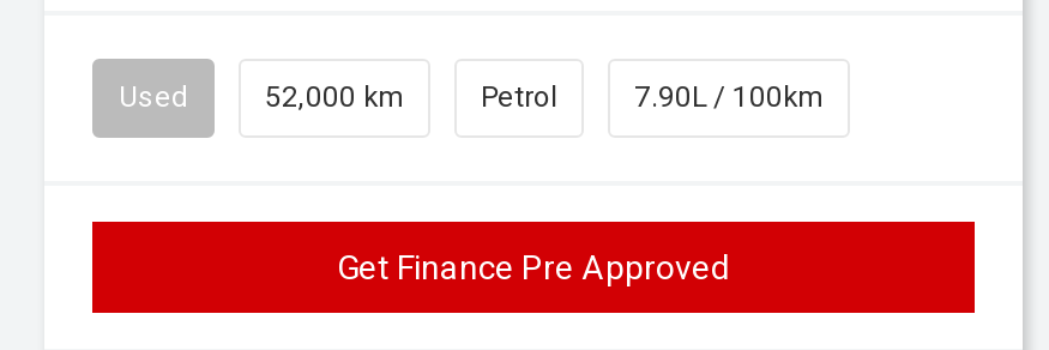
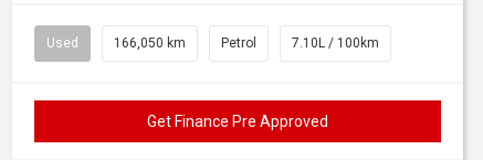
[265,82,404,115] 52,000 km -> [114,35,186,50] 166,050 km
[634,82,824,115] 7.90L / 100km -> [292,35,379,50] 7.10L / 100km

